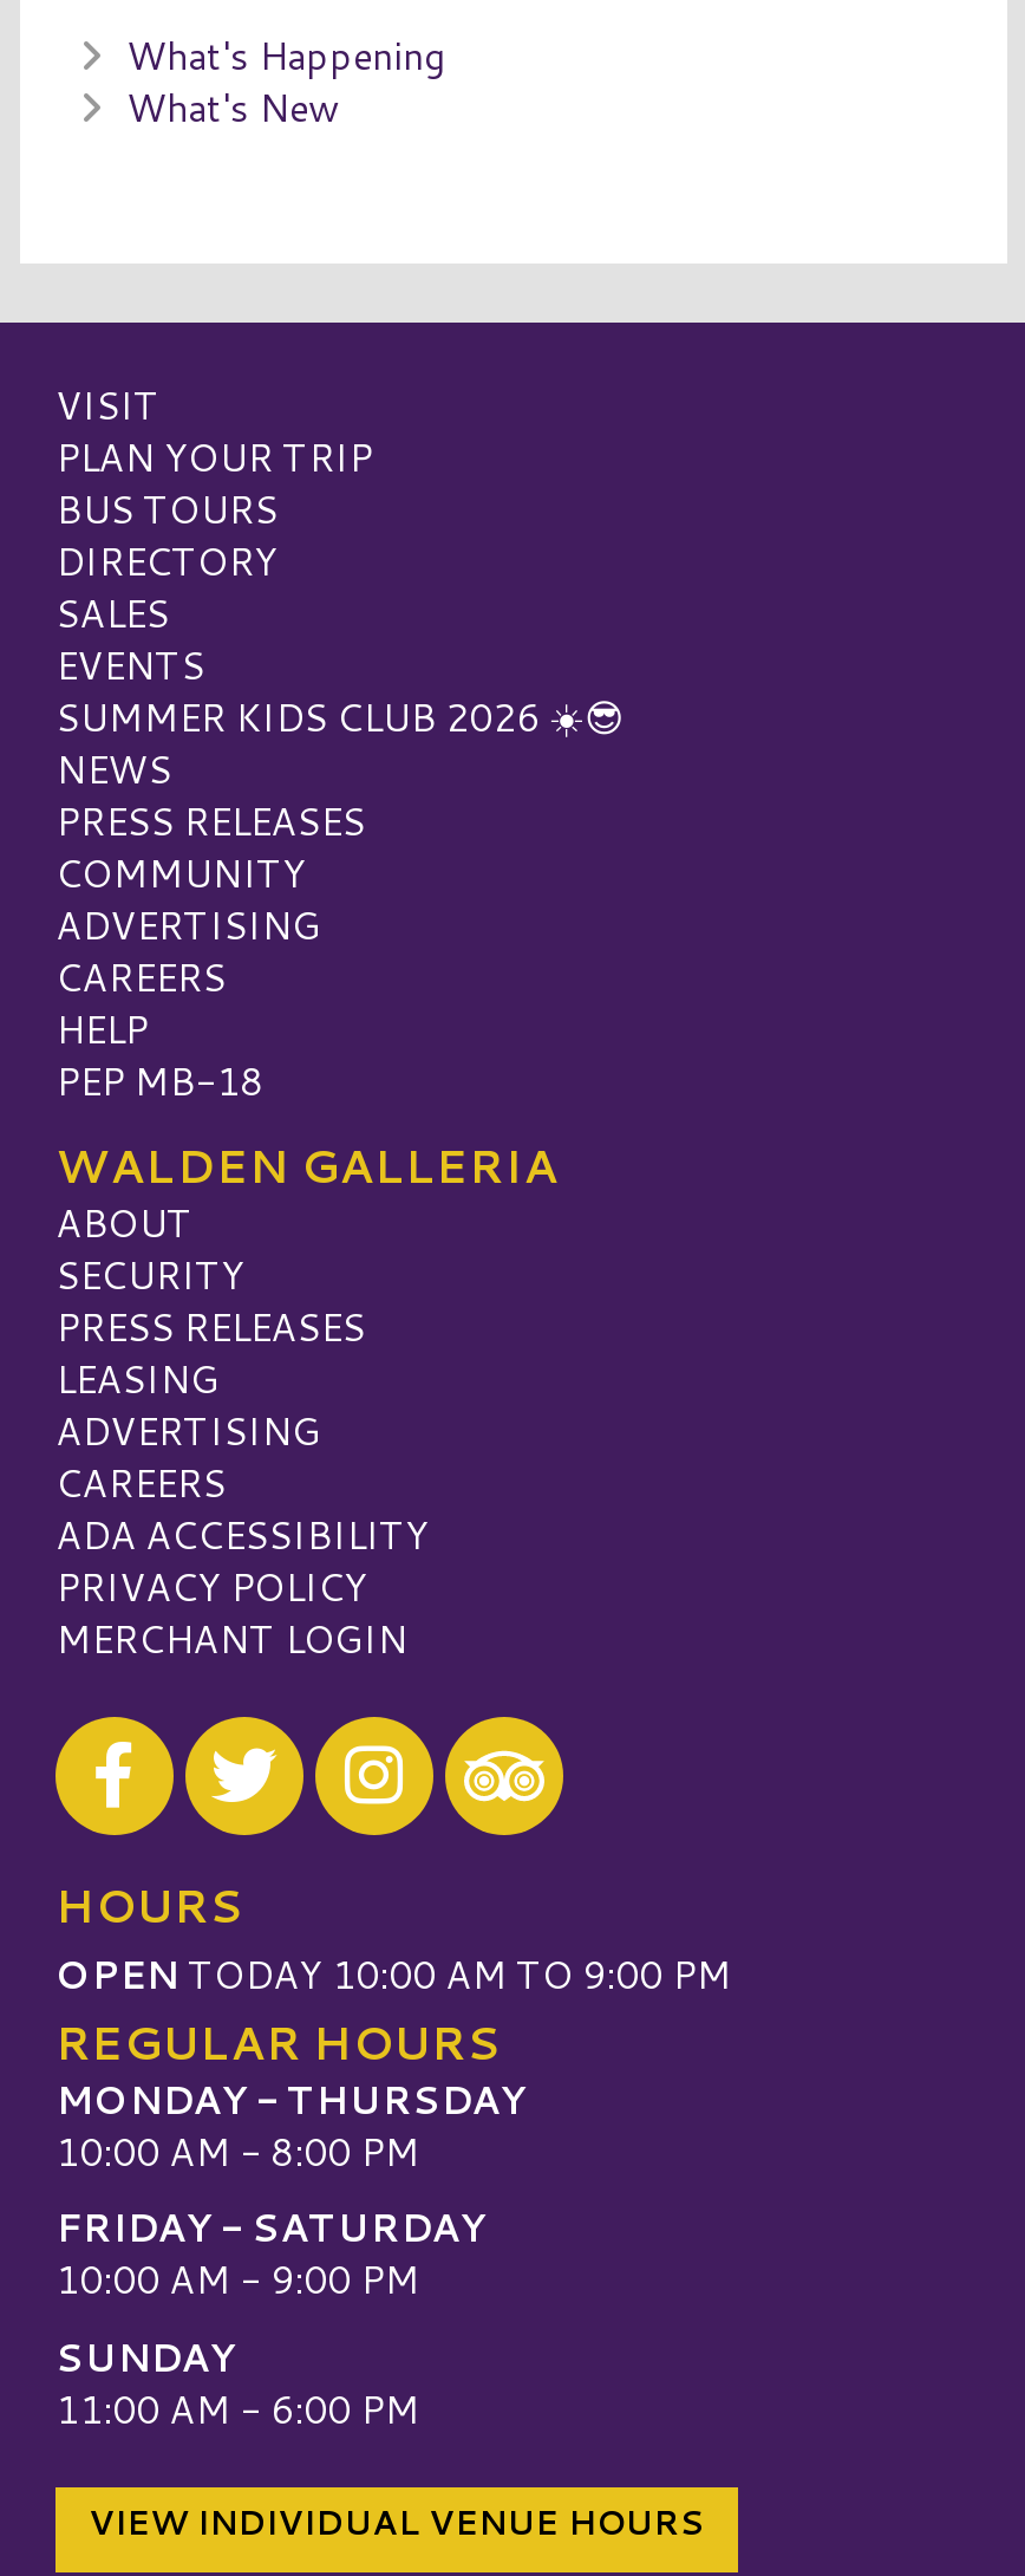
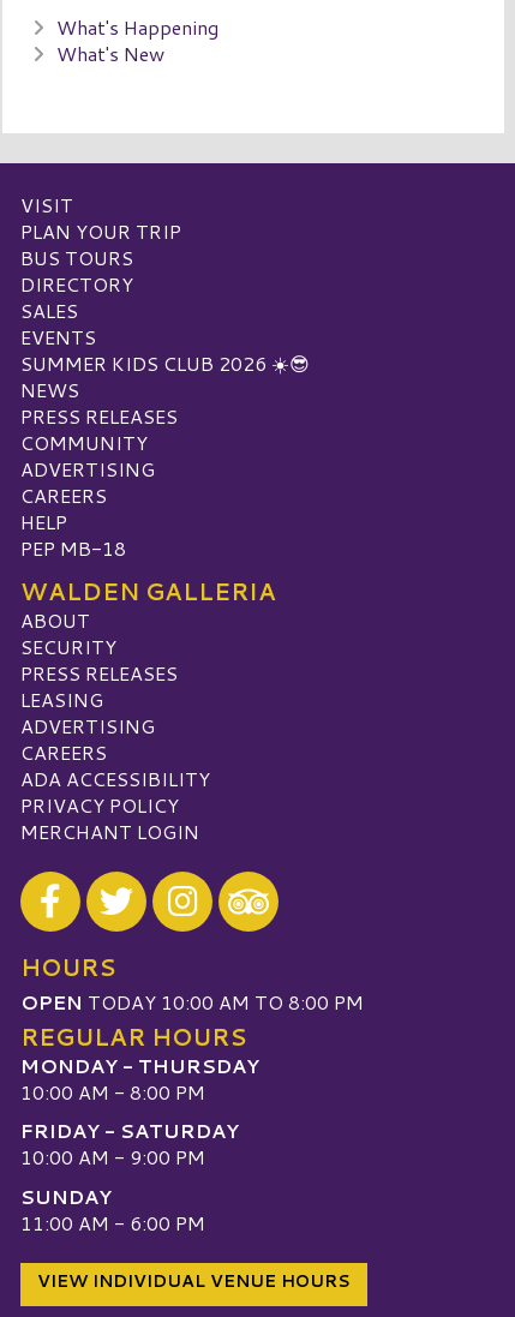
[56,1946,731,2001] OPEN TODAY 10:00 AM TO 9:00 PM -> [20,988,364,1016] OPEN TODAY 10:00 AM TO 8:00 PM

